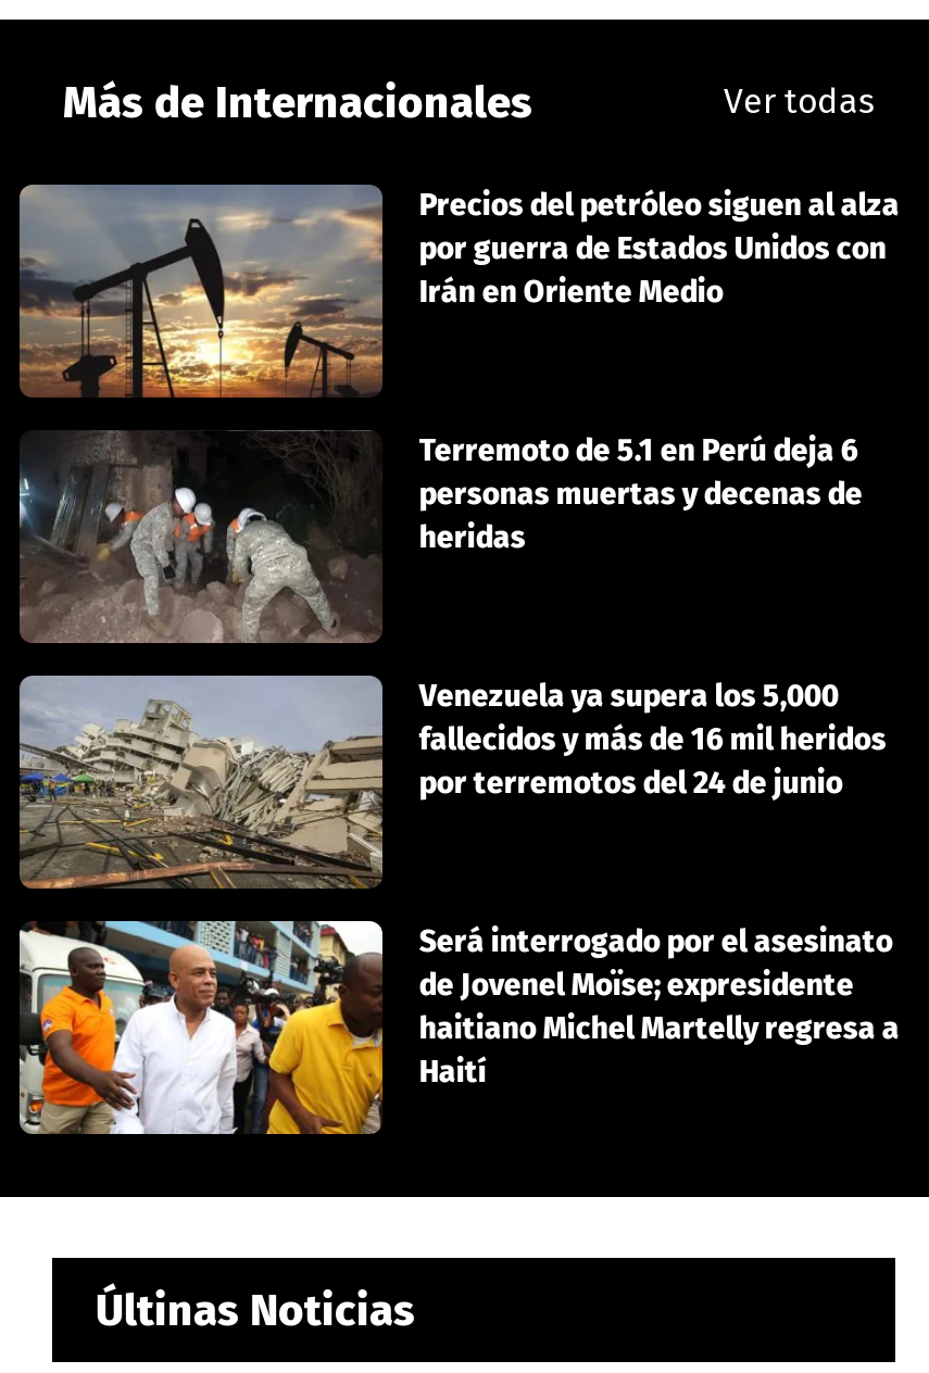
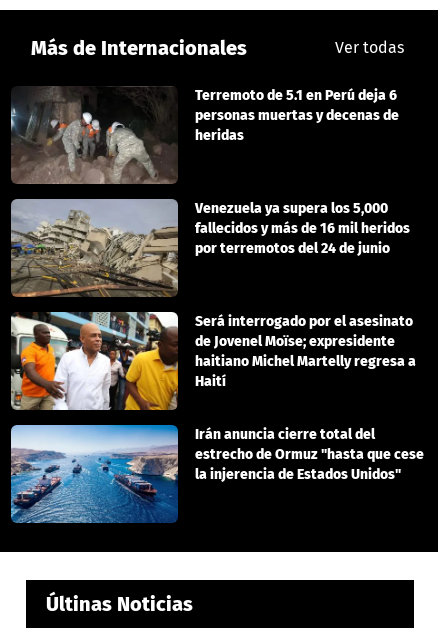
[20,182,899,398] [image] | Precios del petróleo siguen al alza | por guerra de Estados Unidos con | Irán en Oriente Medio -> none
moved [15,428,899,1091] -> [9,85,416,390]: [image] | Terremoto de 5.1 en Perú deja 6 | personas muertas y decenas de | ... | haitiano Michel Martelly regresa a | Haití
none -> [10,424,424,524] [image] | Irán anuncia cierre total del | estrecho de Ormuz "hasta que cese | la injerencia de Estados Unidos"

